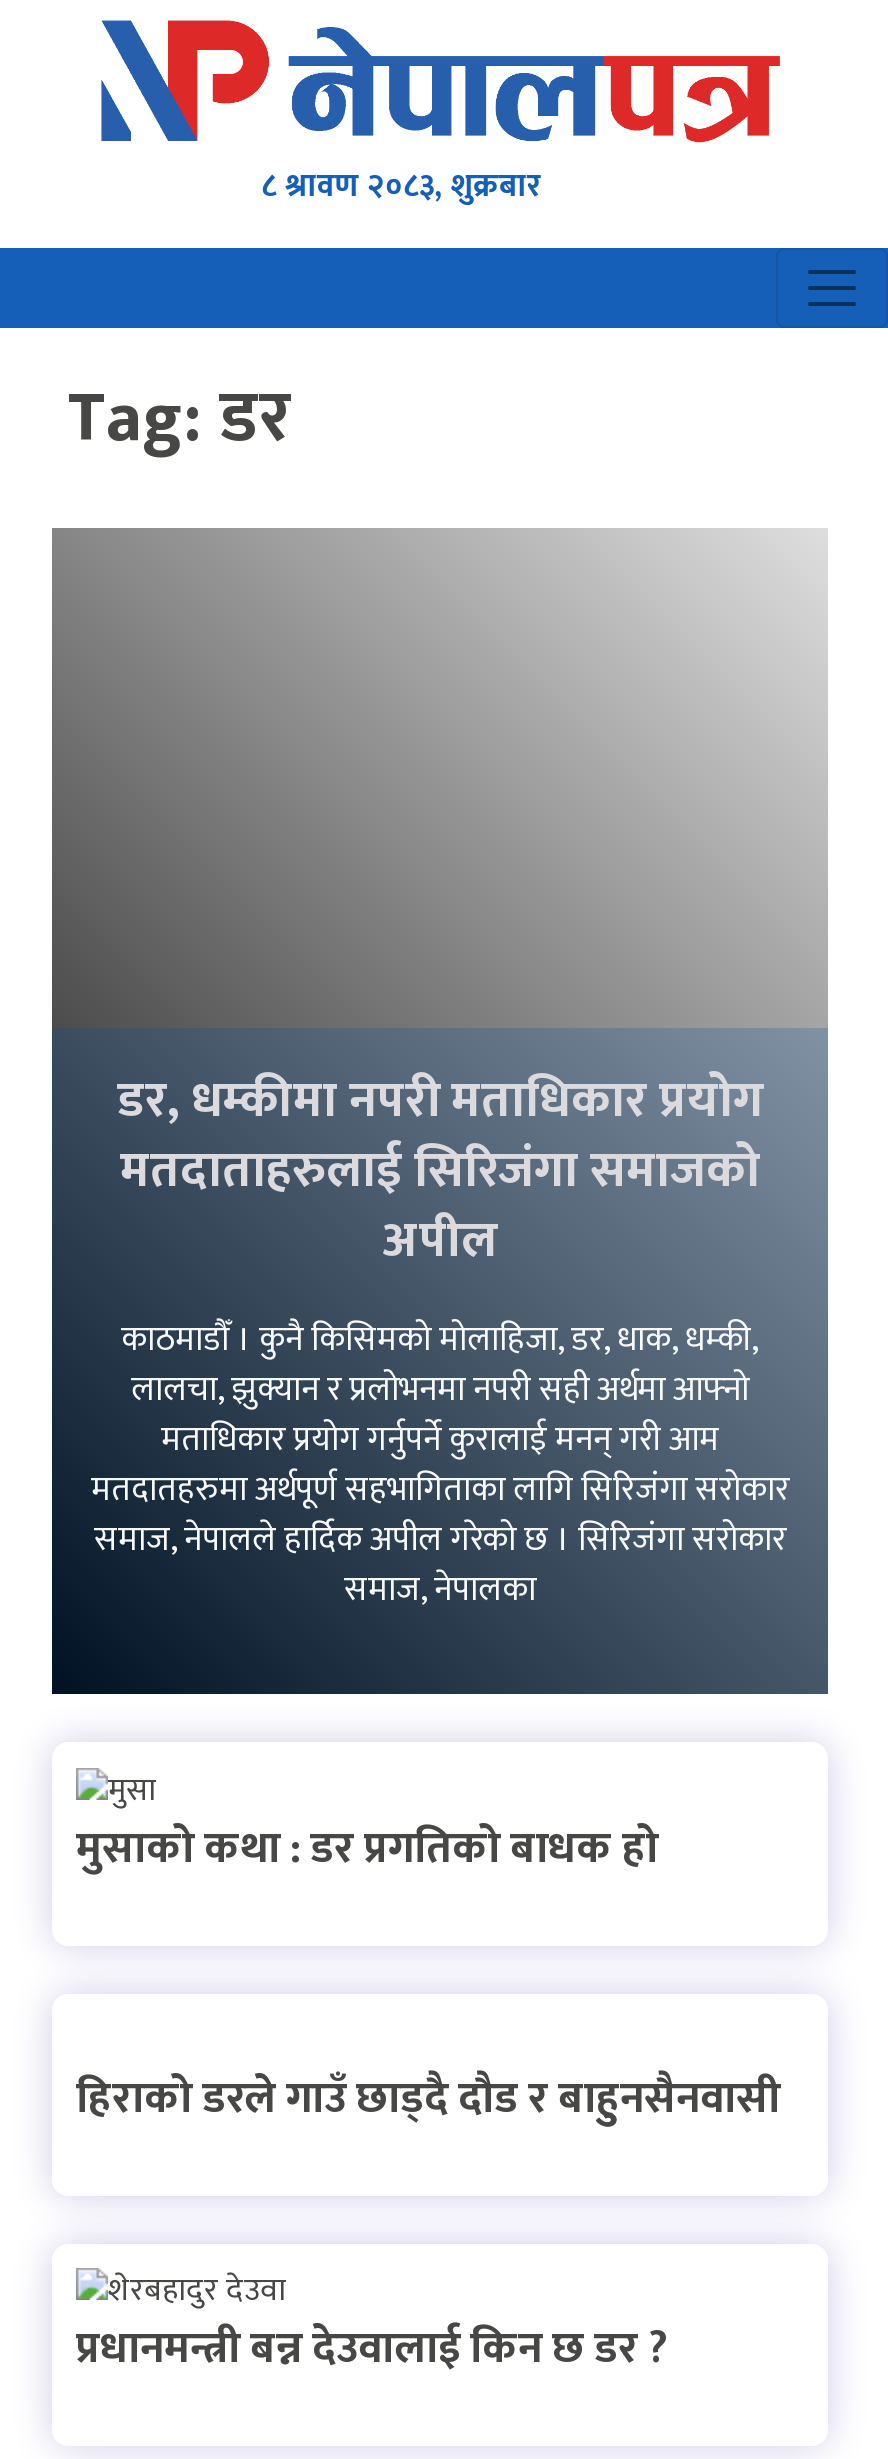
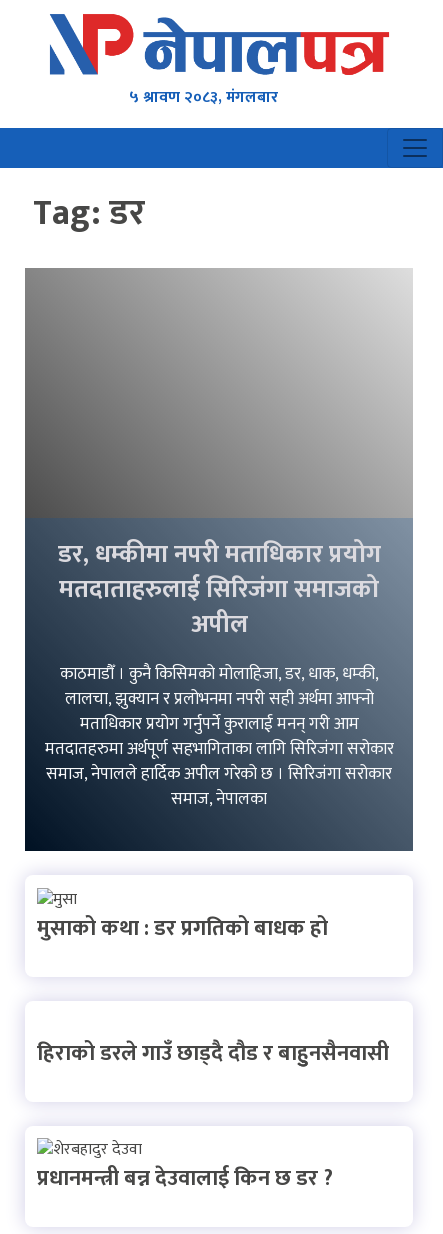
[261,161,541,215] ८ श्रावण २०८३, शुक्रबार -> [129,84,278,111] ५ श्रावण २०८३, मंगलबार

